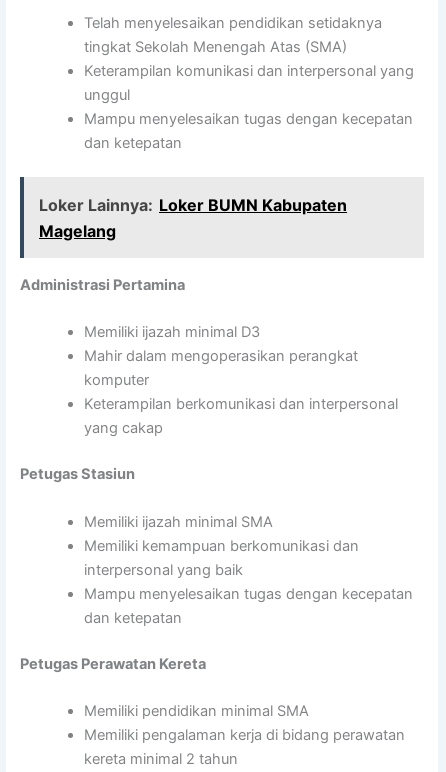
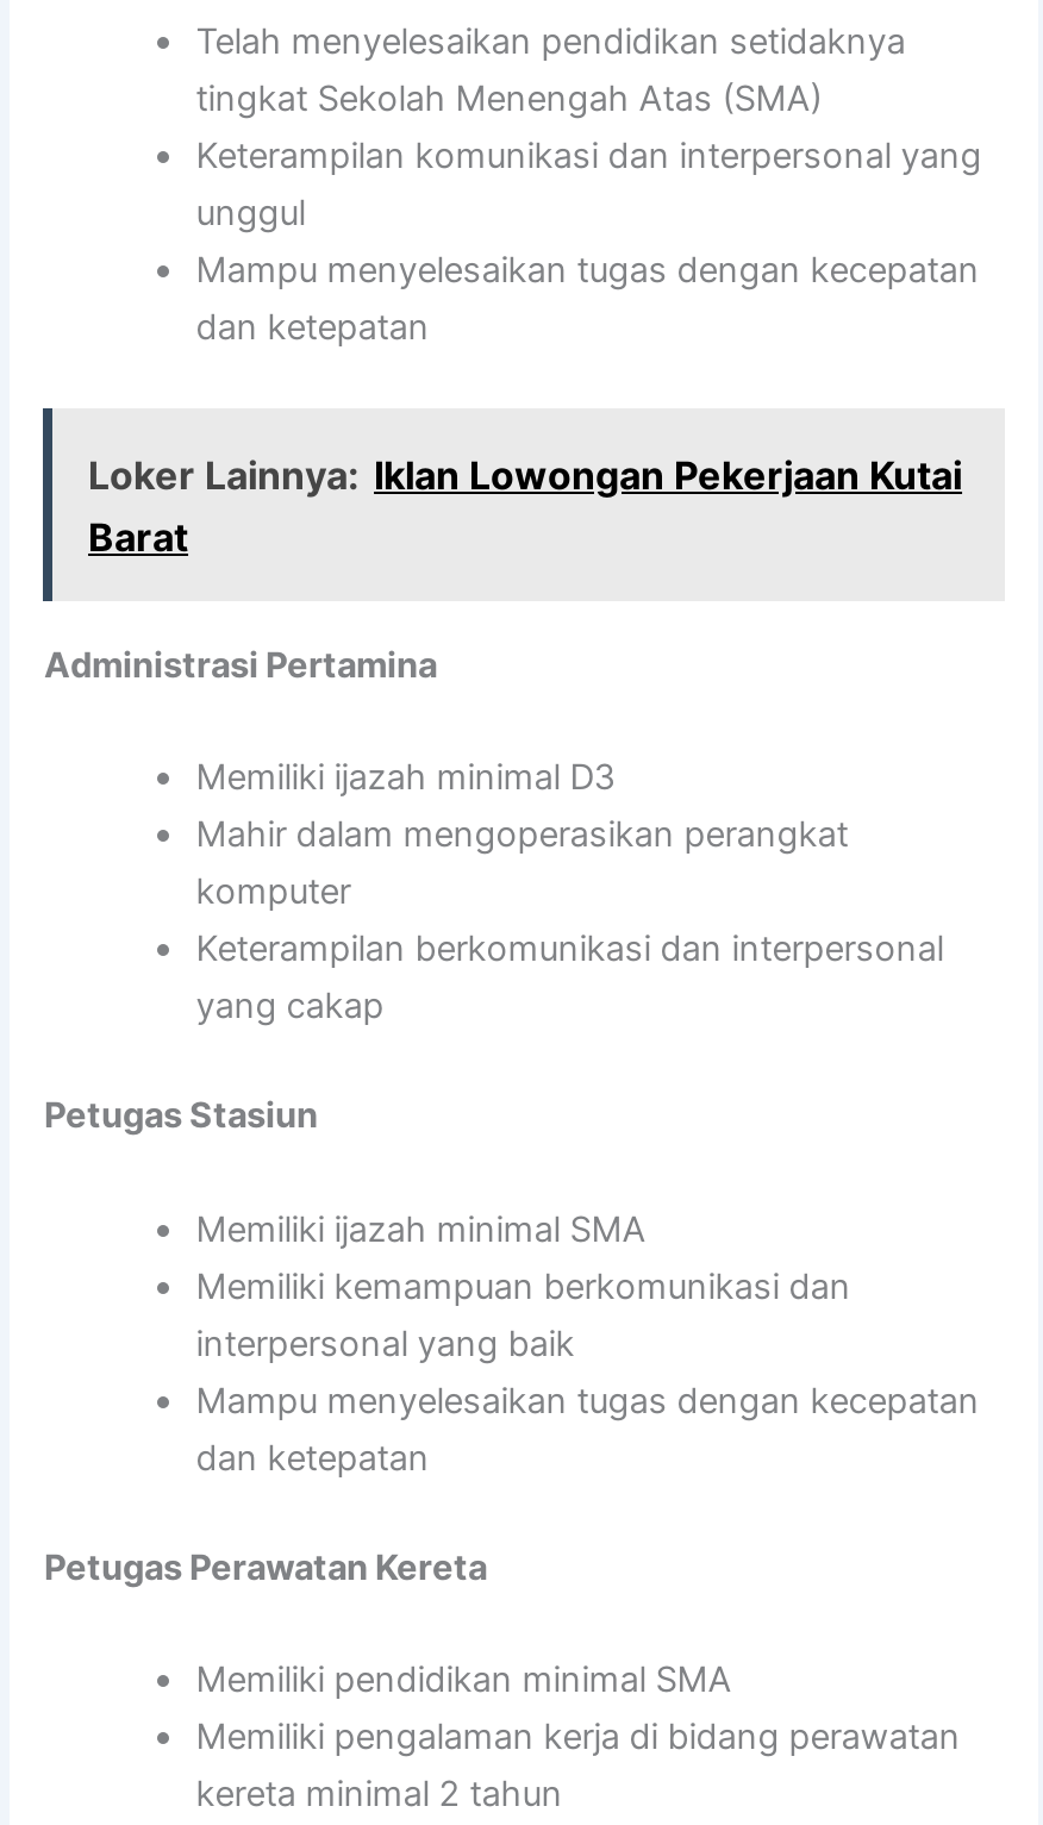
[39,195,347,241] Loker Lainnya: Loker BUMN Kabupaten | Magelang -> [88,451,962,560] Loker Lainnya: Iklan Lowongan Pekerjaan Kutai | Barat

